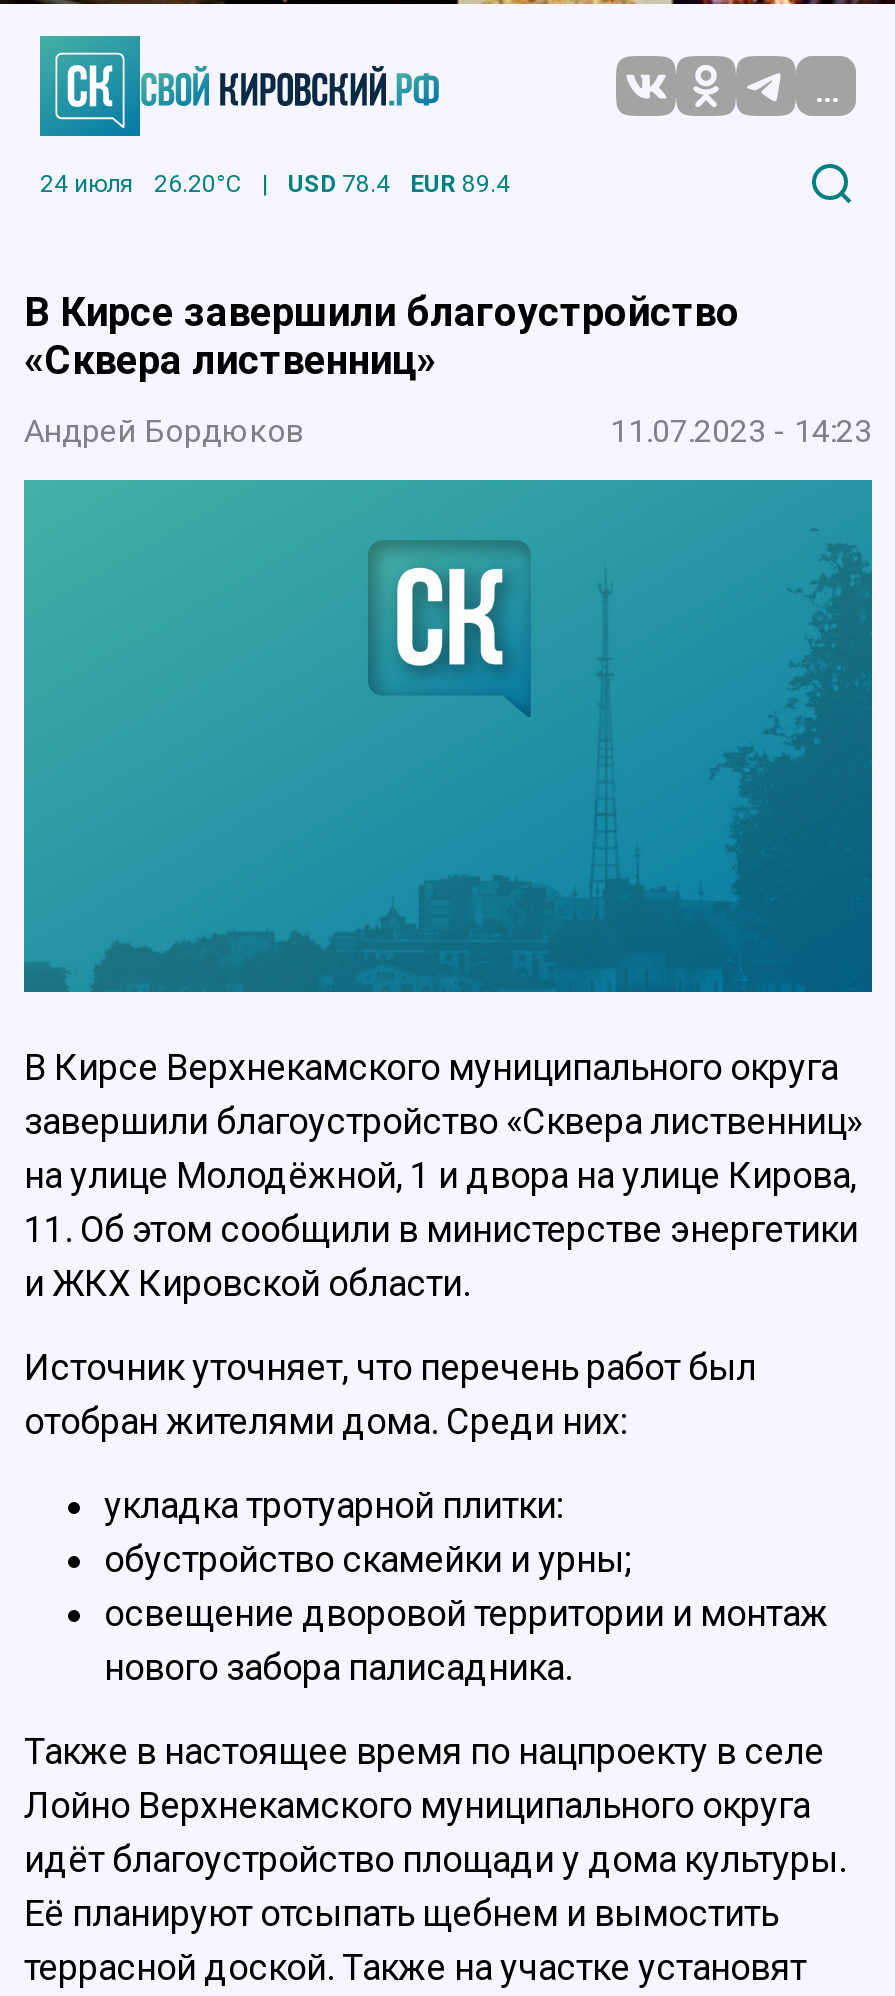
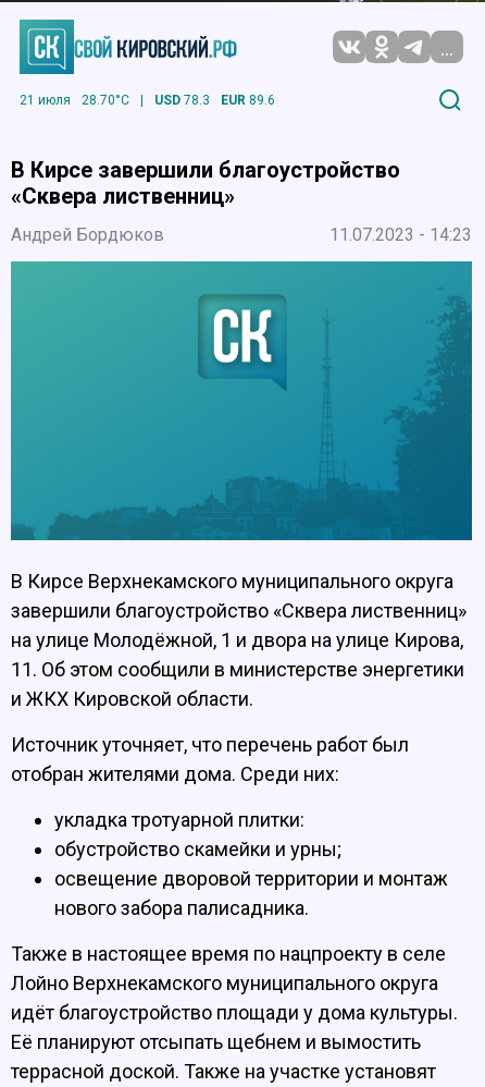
[40,169,242,197] 24 июля | 26.20°C -> [20,92,129,107] 21 июля | 28.70°C
[288,169,390,197] USD 78.4 -> [154,92,210,107] USD 78.3
[410,169,510,197] EUR 89.4 -> [221,92,275,107] EUR 89.6

